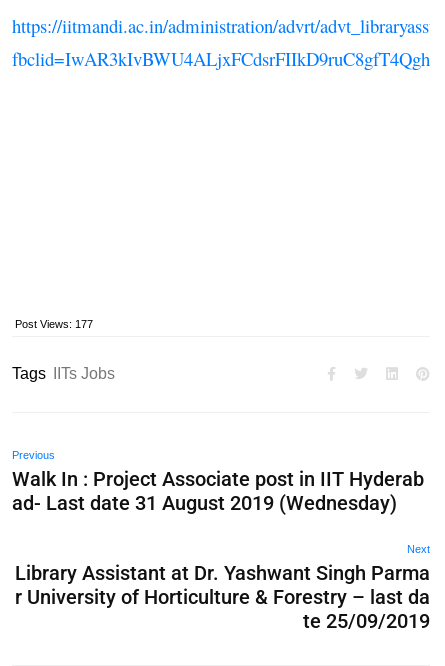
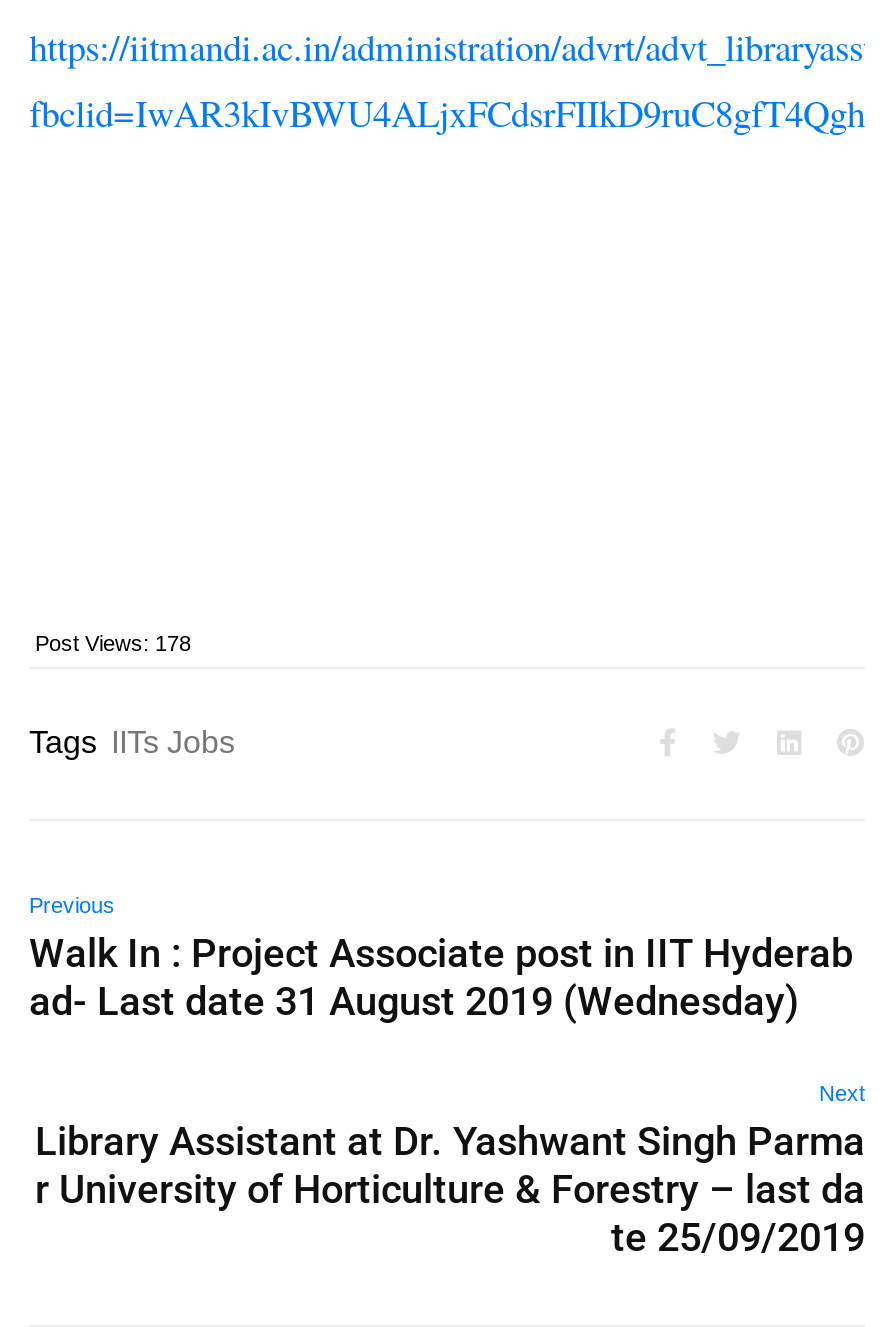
[15,318,93,330] Post Views: 177 -> [35,631,191,655] Post Views: 178

